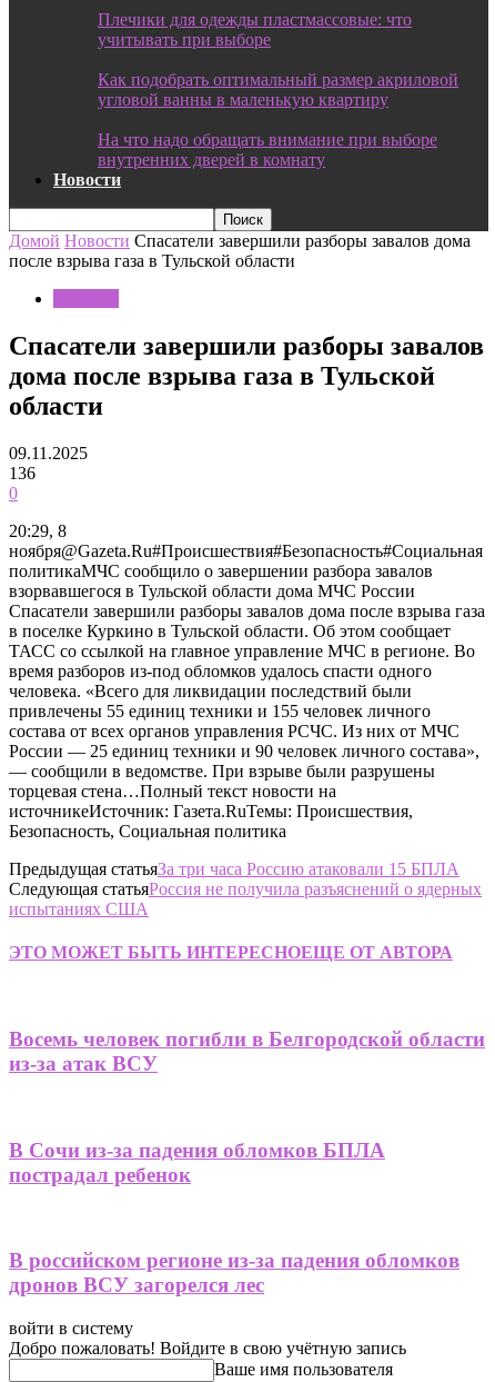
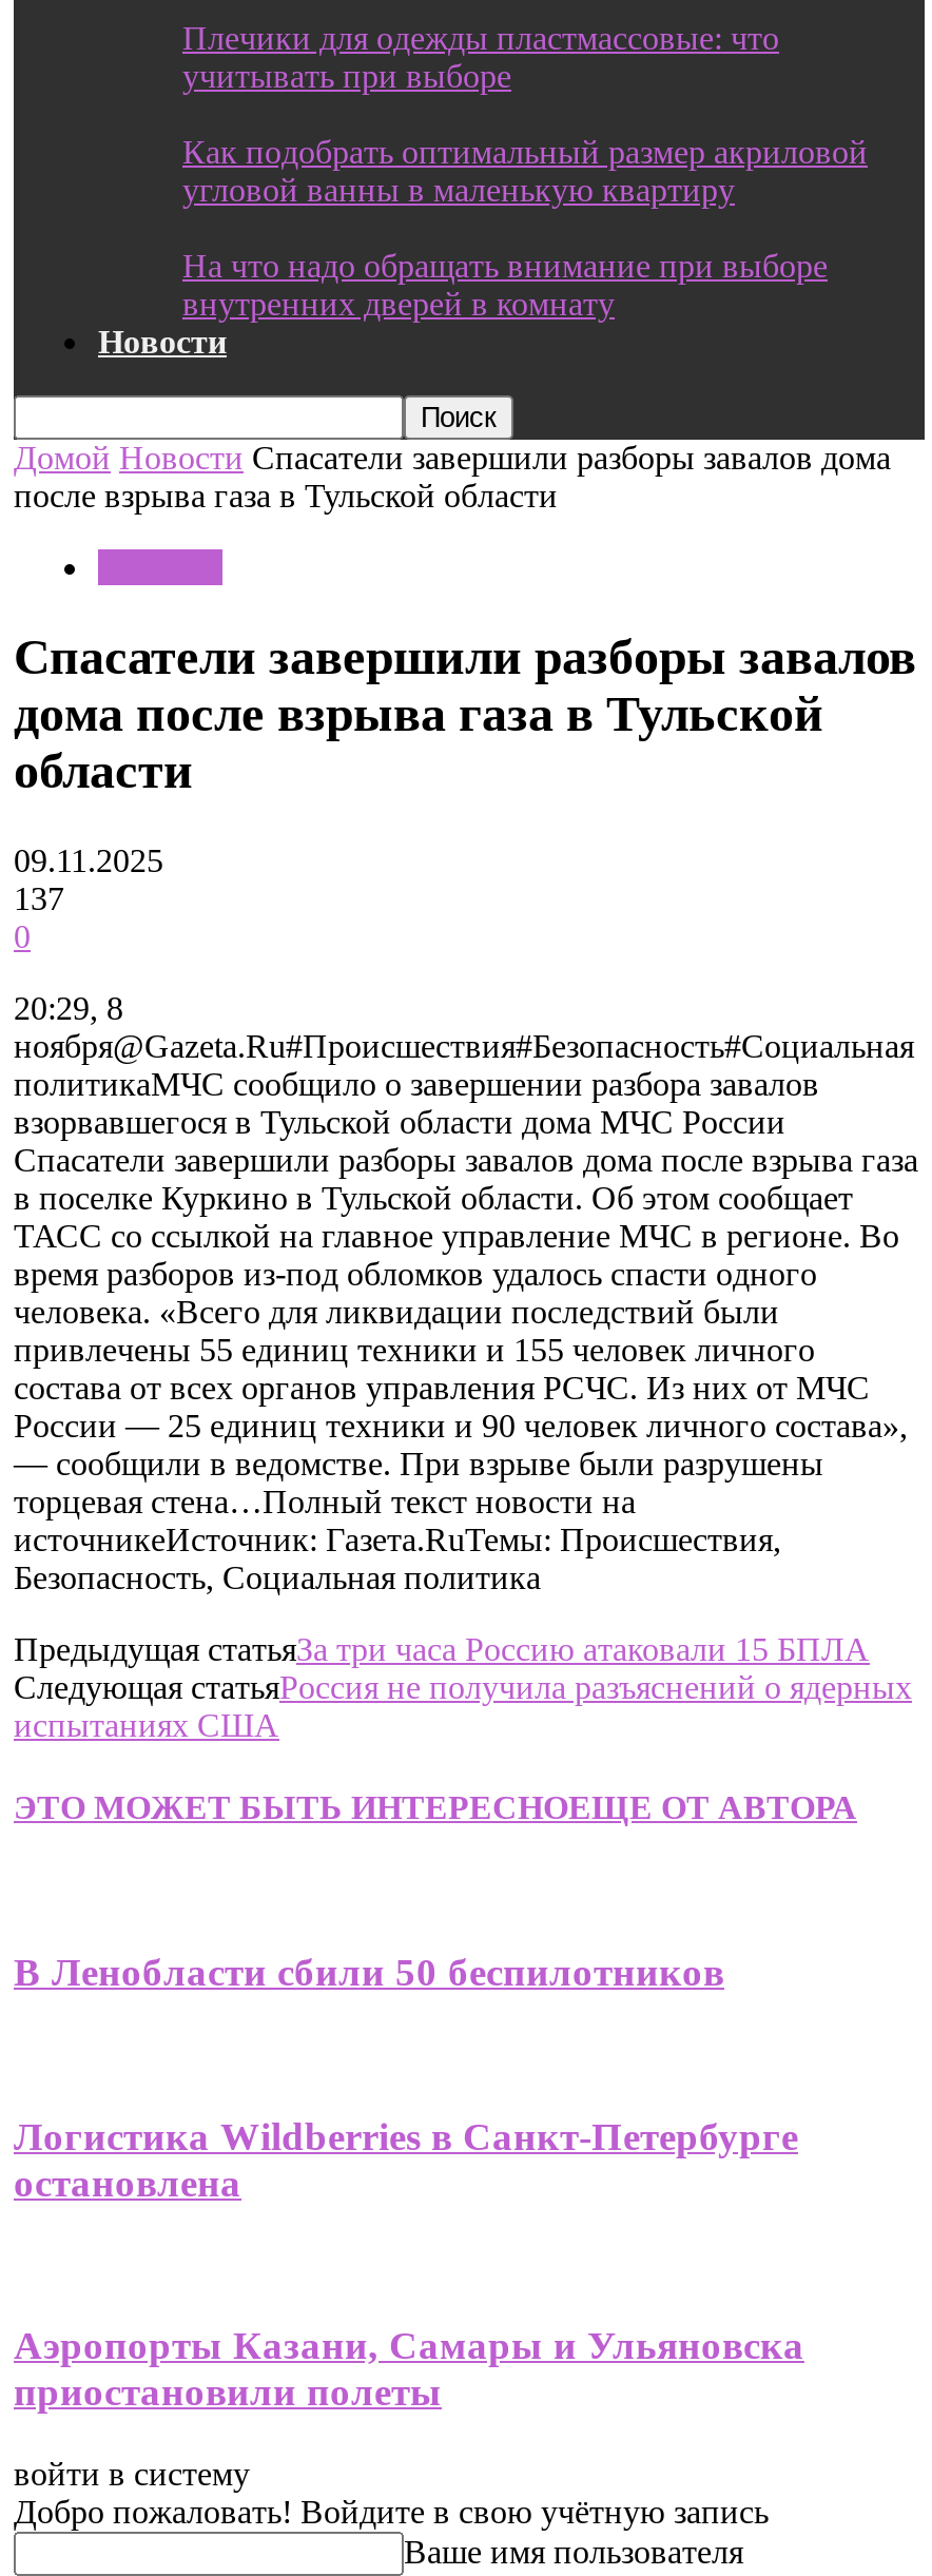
[9,463,36,482] 136 -> [14,880,64,916] 137
[9,1027,485,1075] Восемь человек погибли в Белгородской области | из-за атак ВСУ -> [14,1950,724,1994] В Ленобласти сбили 50 беспилотников
[9,1138,385,1186] В Сочи из-за падения обломков БПЛА | пострадал ребенок -> [14,2113,798,2204] Логистика Wildberries в Санкт-Петербурге | остановлена
[9,1248,459,1296] В российском регионе из-за падения обломков | дронов ВСУ загорелся лес -> [14,2323,804,2413] Аэропорты Казани, Самары и Ульяновска | приостановили полеты

